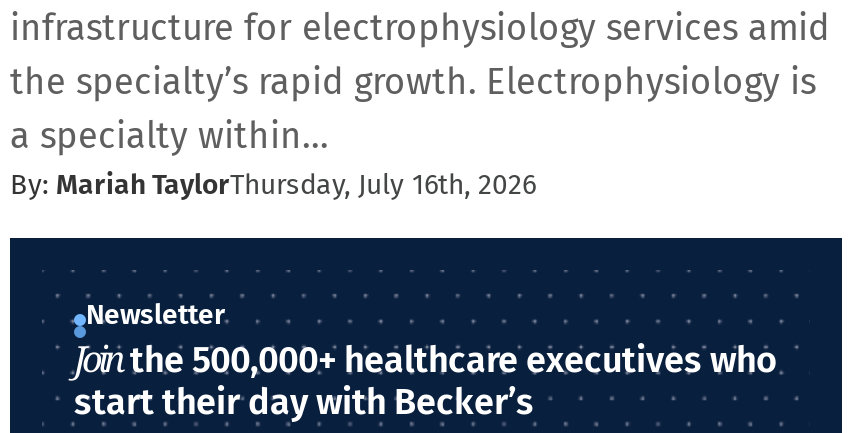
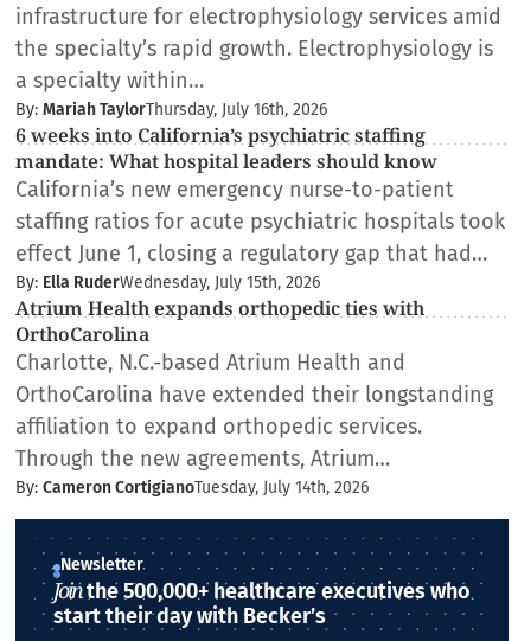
none -> [15,122,505,498] 6 weeks into California’s psychiatric staffing | mandate: What hospital leaders should know | California’s new emergency nurse-to-patient | staffing ratios for acute psychiatric hospitals took | effect June 1, closing a regulatory gap that had… | By: Ella RuderWednesday, July 15th, 2026 | Atrium Health expands orthopedic ties with | OrthoCarolina | Charlotte, N.C.-based Atrium Health and | OrthoCarolina have extended their longstanding | affiliation to expand orthopedic services. | Through the new agreements, Atrium… | By: Cameron CortigianoTuesday, July 14th, 2026

